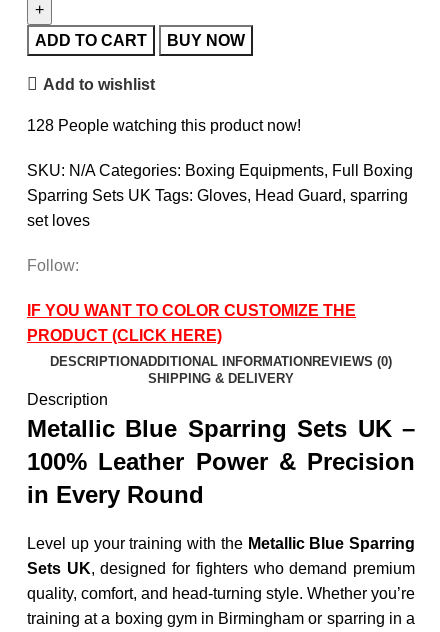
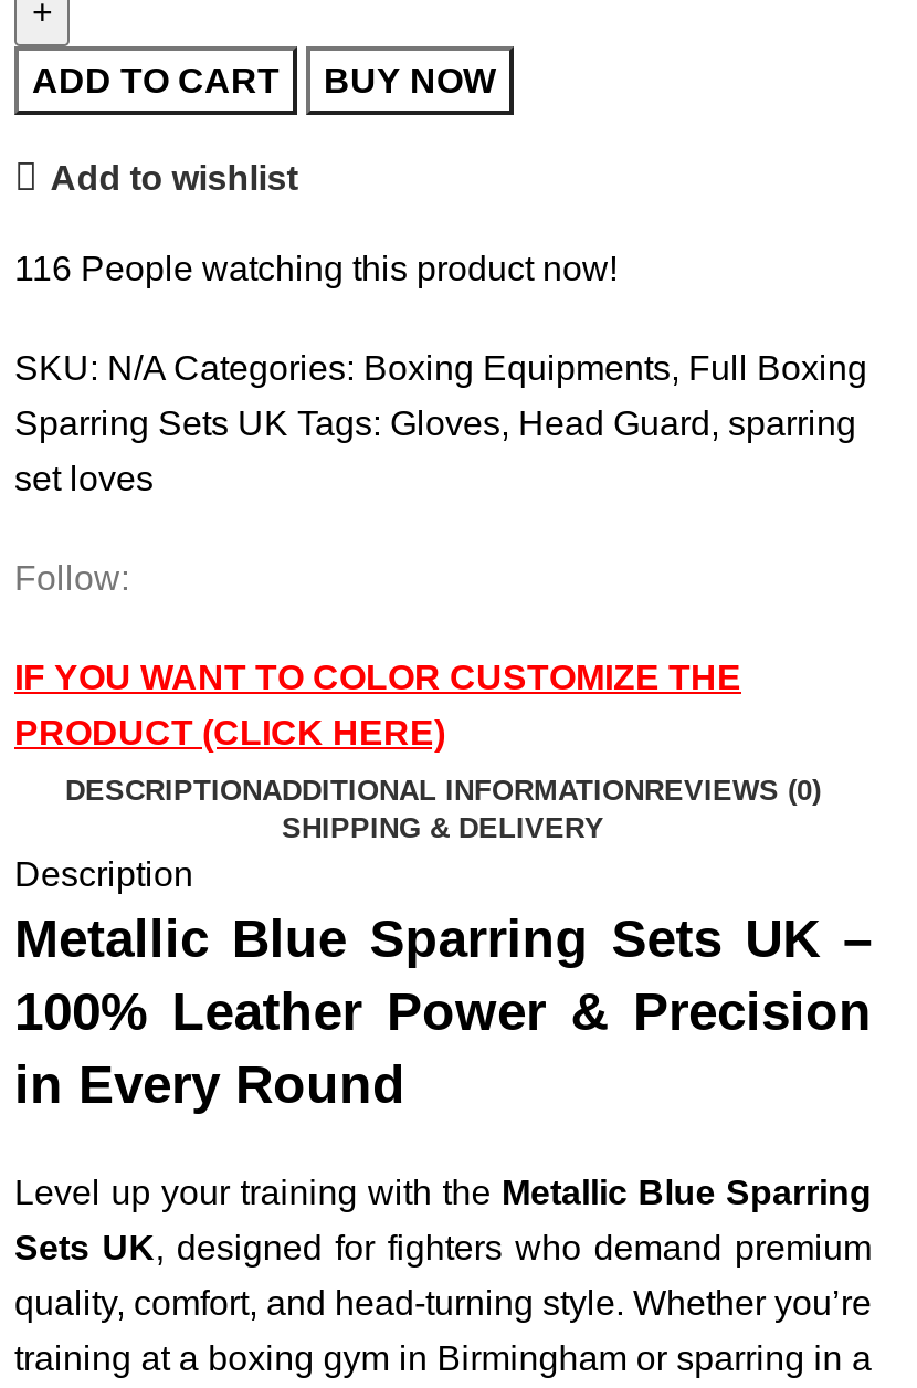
[27,117,301,134] 128 People watching this product now! -> [14,250,618,288] 116 People watching this product now!

